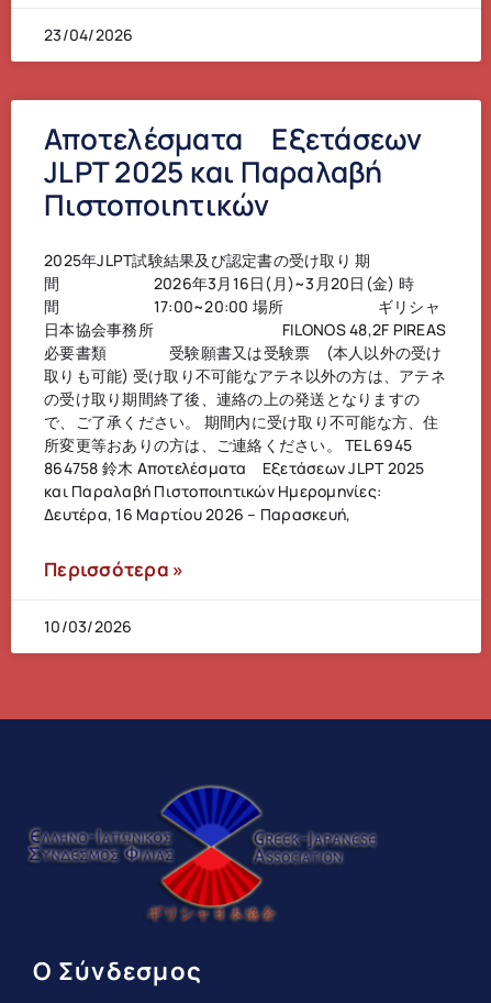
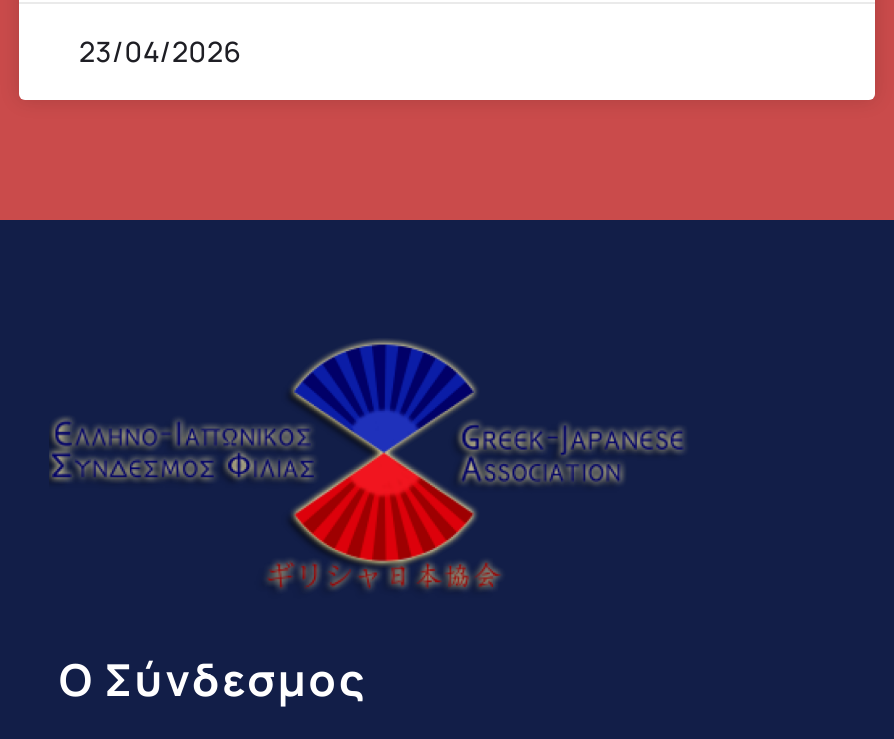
[44,118,446,636] Αποτελέσματα Εξετάσεων | JLPT 2025 και Παραλαβή | Πιστοποιητικών | 2025年JLPT試験結果及び認定書の受け取り 期 | 間 2026年3月16日(月)~3月20日(金) 時 | 間 17:00~20:00 場所 ギリシャ | 日本協会事務所 FILONOS 48,2F PIREAS | 必要書類 受験願書又は受験票 (本人以外の受け | 取りも可能) 受け取り不可能なアテネ以外の方は、アテネ | の受け取り期間終了後、連絡の上の発送となりますの | で、ご了承ください。 期間内に受け取り不可能な方、住 | 所変更等おありの方は、ご連絡ください。 TEL 6945 | 864758 鈴木 Αποτελέσματα Εξετάσεων JLPT 2025 | και Παραλαβή Πιστοποιητικών Ημερομηνίες: | Δευτέρα, 16 Μαρτίου 2026 – Παρασκευή, | Περισσότερα » | 10/03/2026 -> none

